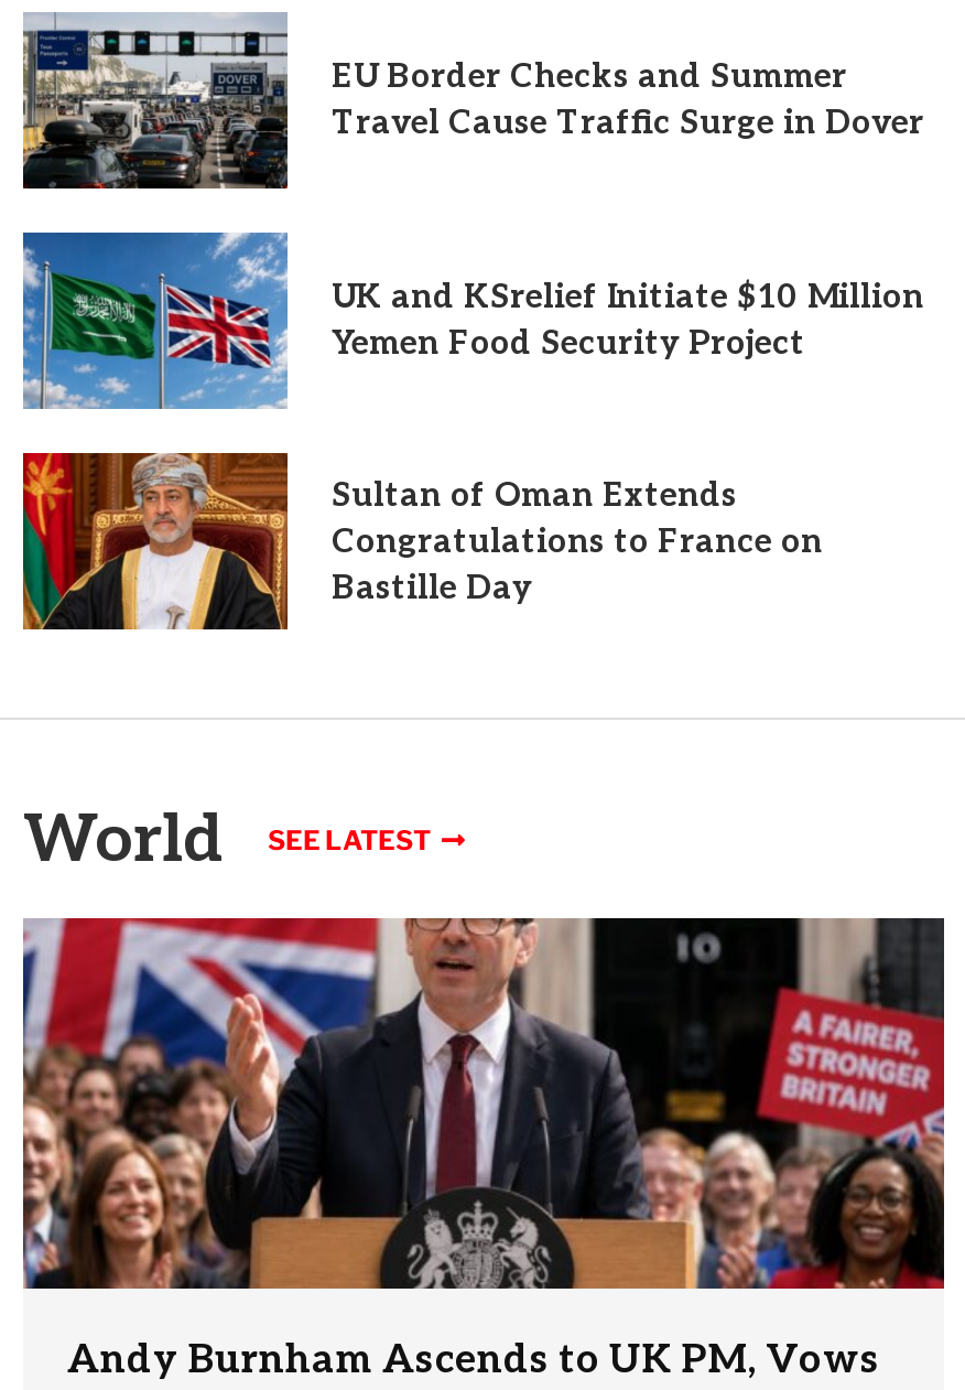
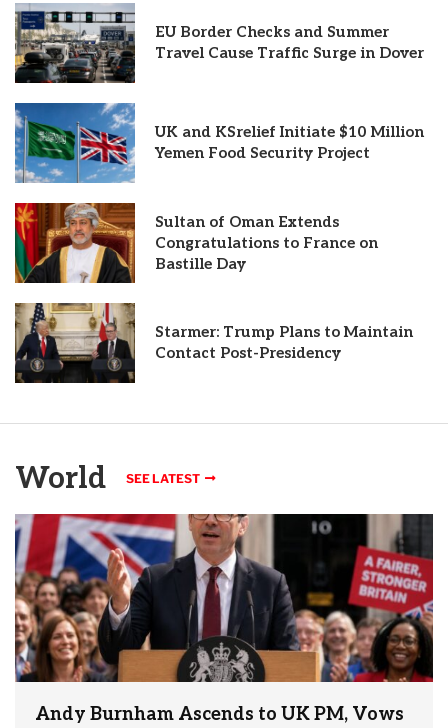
none -> [14,302,413,384] [image] | Starmer: Trump Plans to Maintain | Contact Post-Presidency

